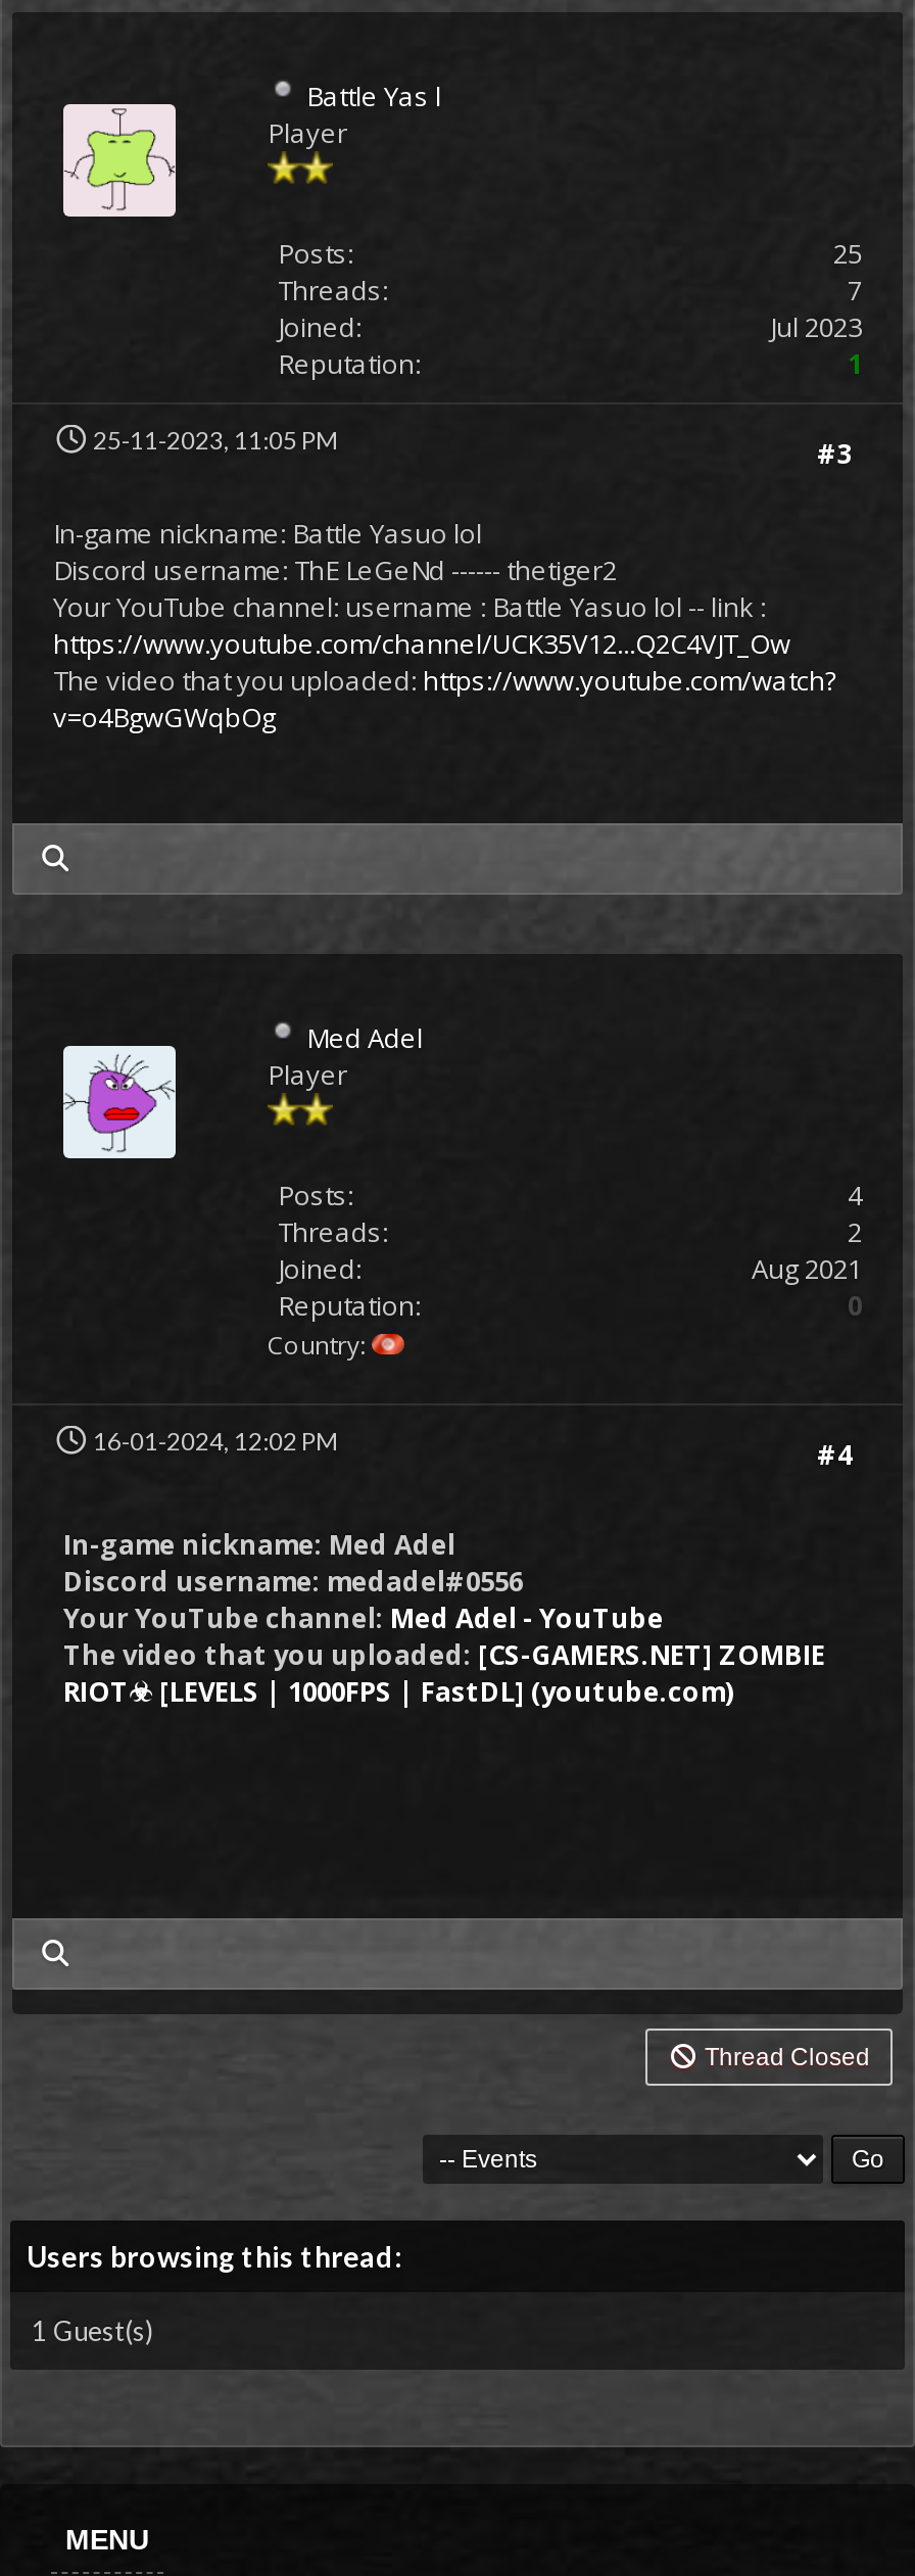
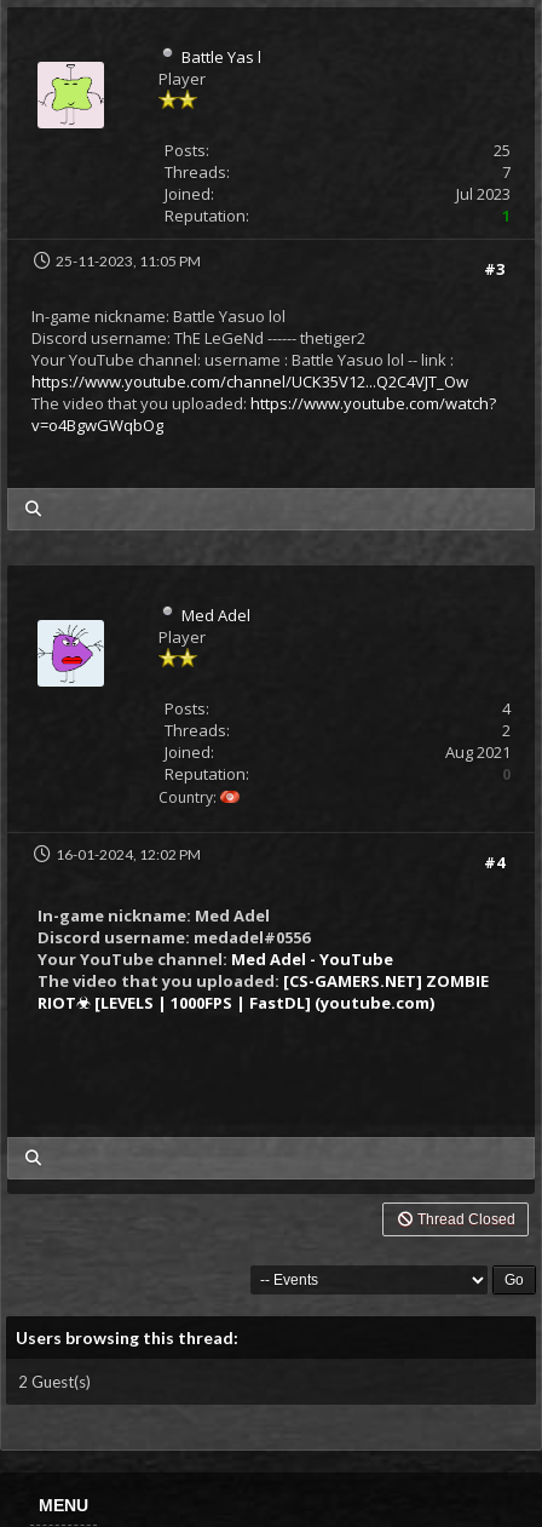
[31,2315,153,2348] 1 Guest(s) -> [18,1372,91,1392] 2 Guest(s)

